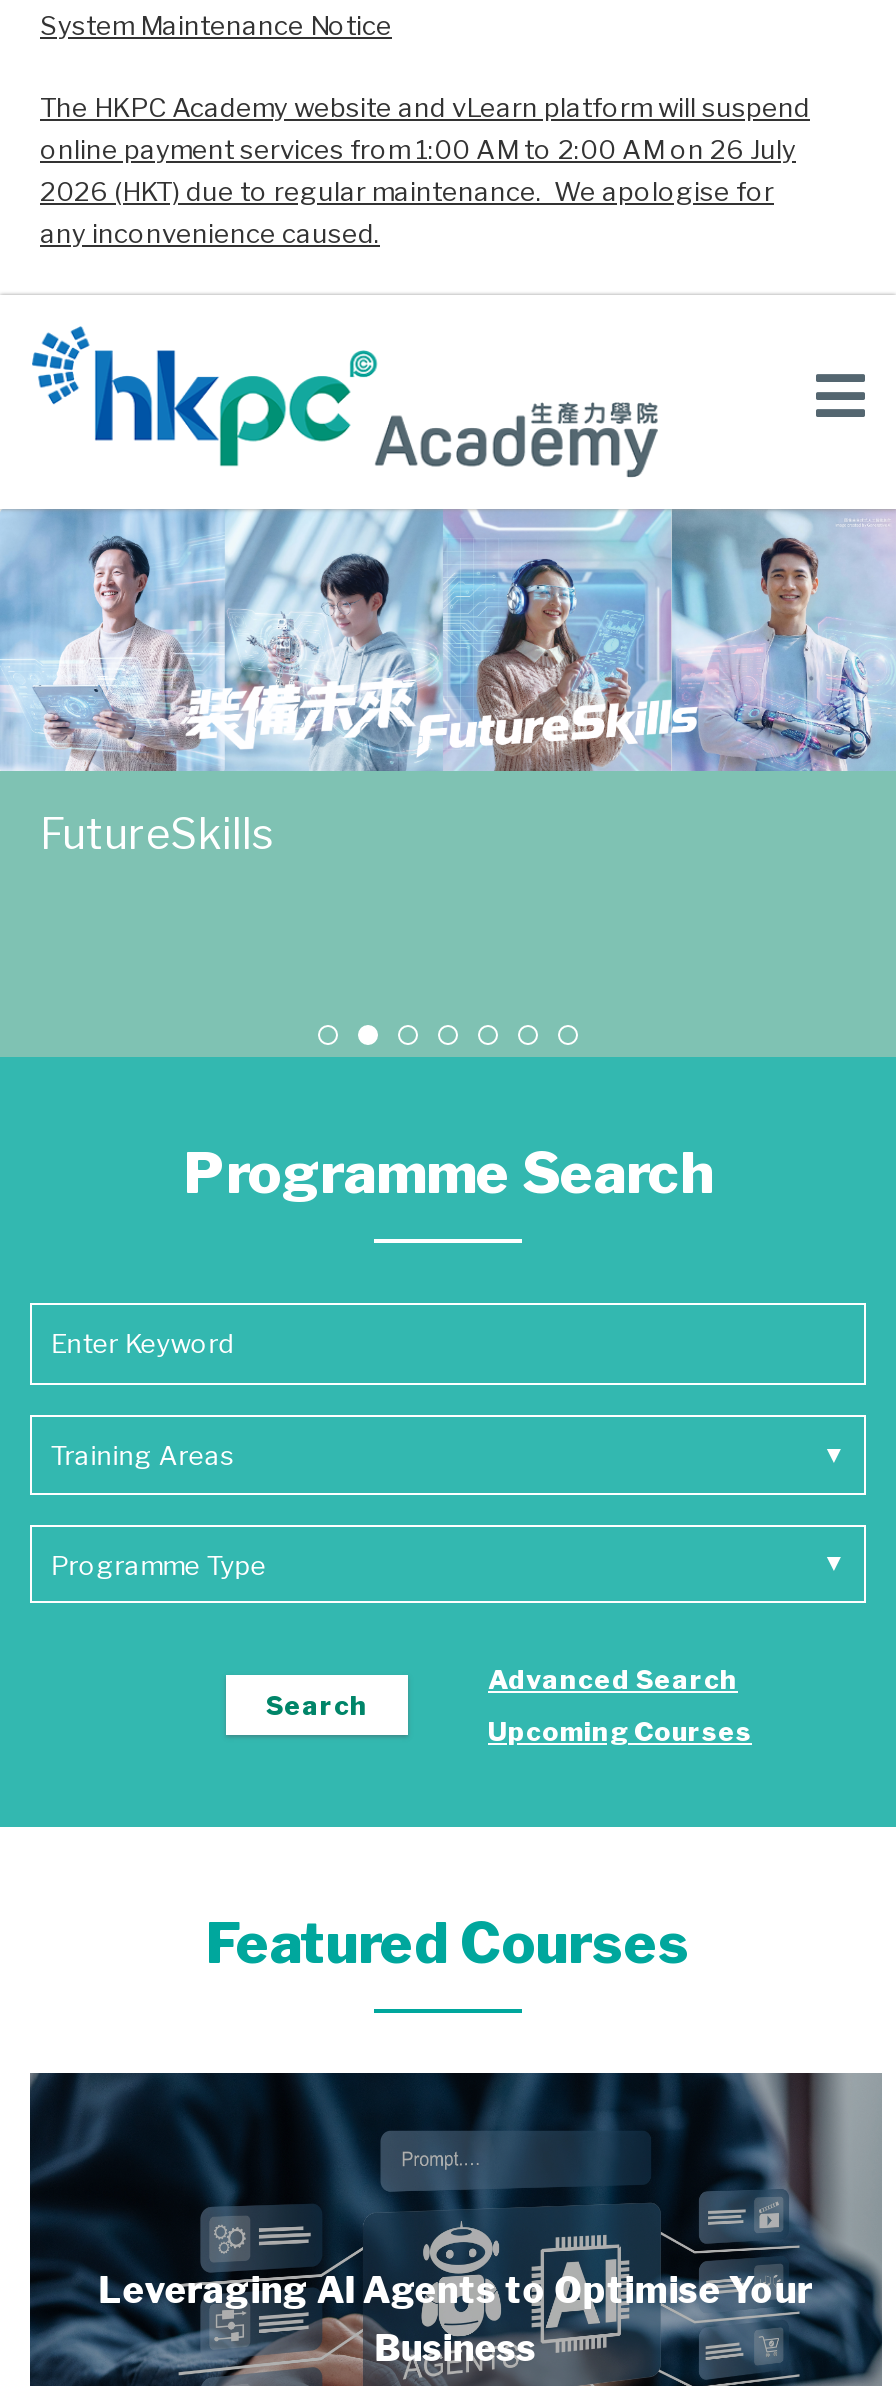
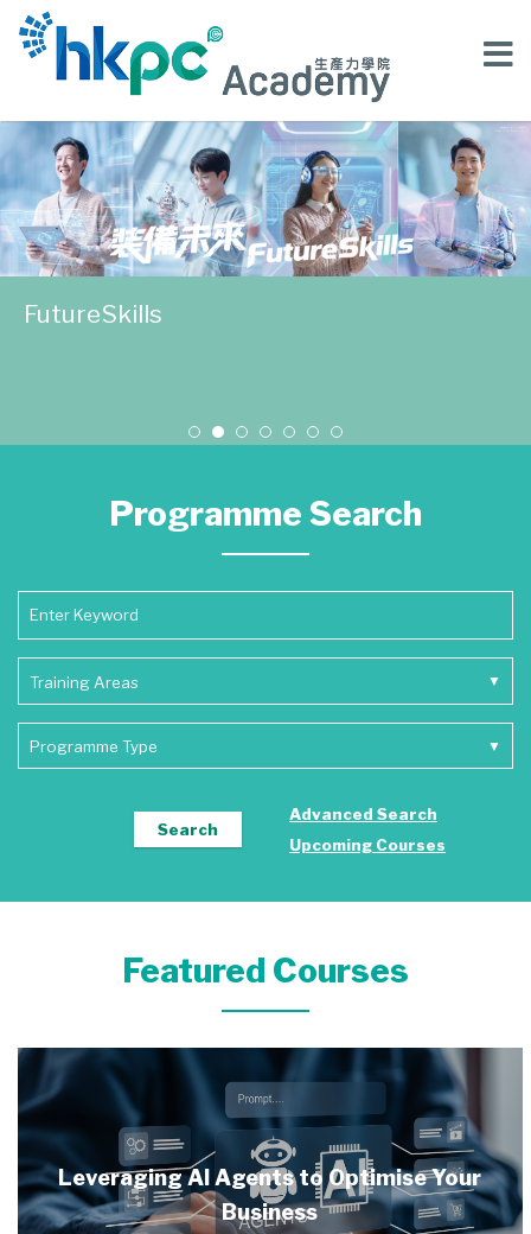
[40,9,810,248] System Maintenance Notice | The HKPC Academy website and vLearn platform will suspend | online payment services from 1:00 AM to 2:00 AM on 26 July | 2026 (HKT) due to regular maintenance. We apologise for | any inconvenience caused. -> none

